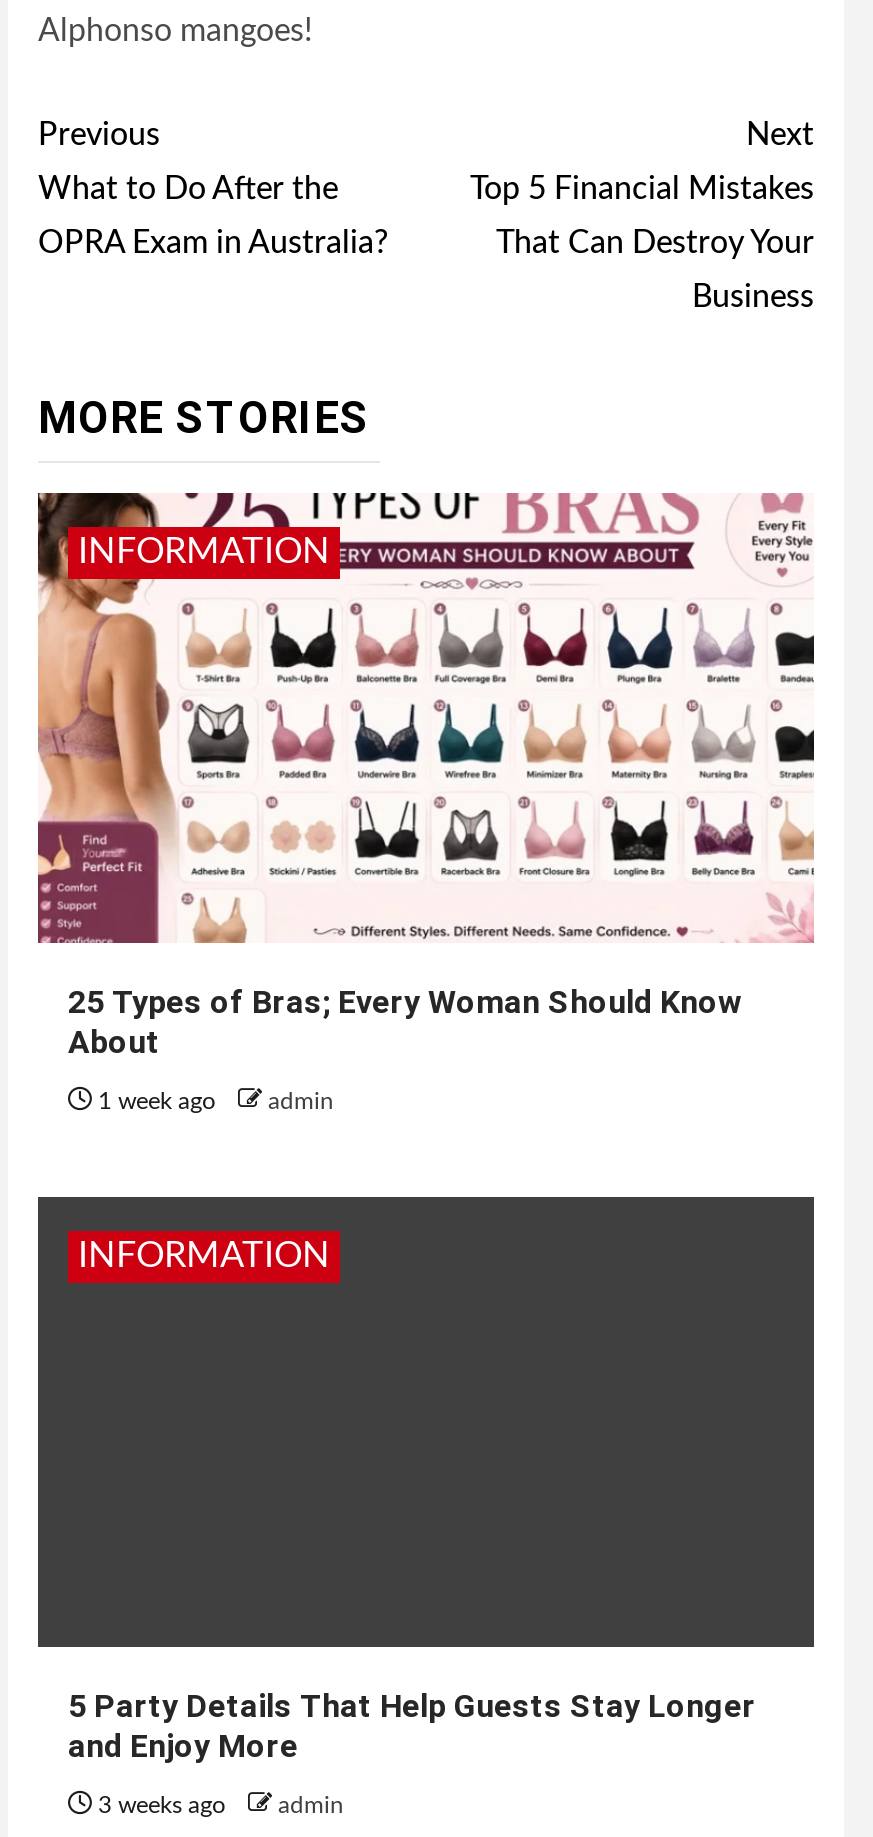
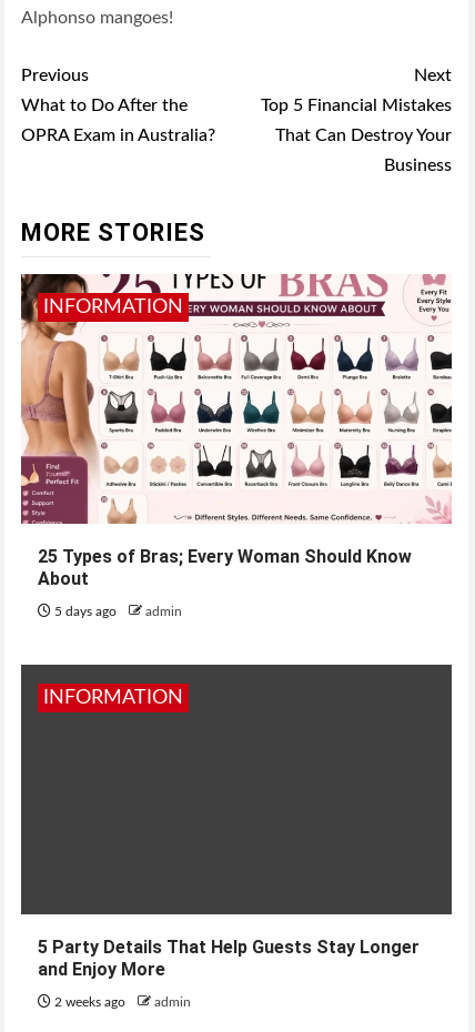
[92,1089,334,1113] 1 week ago admin -> [51,605,182,618] 5 days ago admin
[92,1793,344,1817] 3 weeks ago admin -> [51,995,191,1009] 2 weeks ago admin

